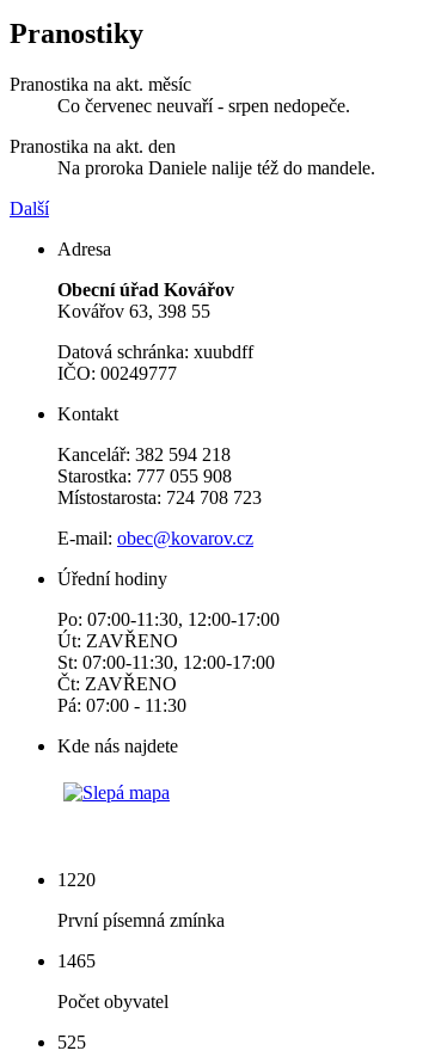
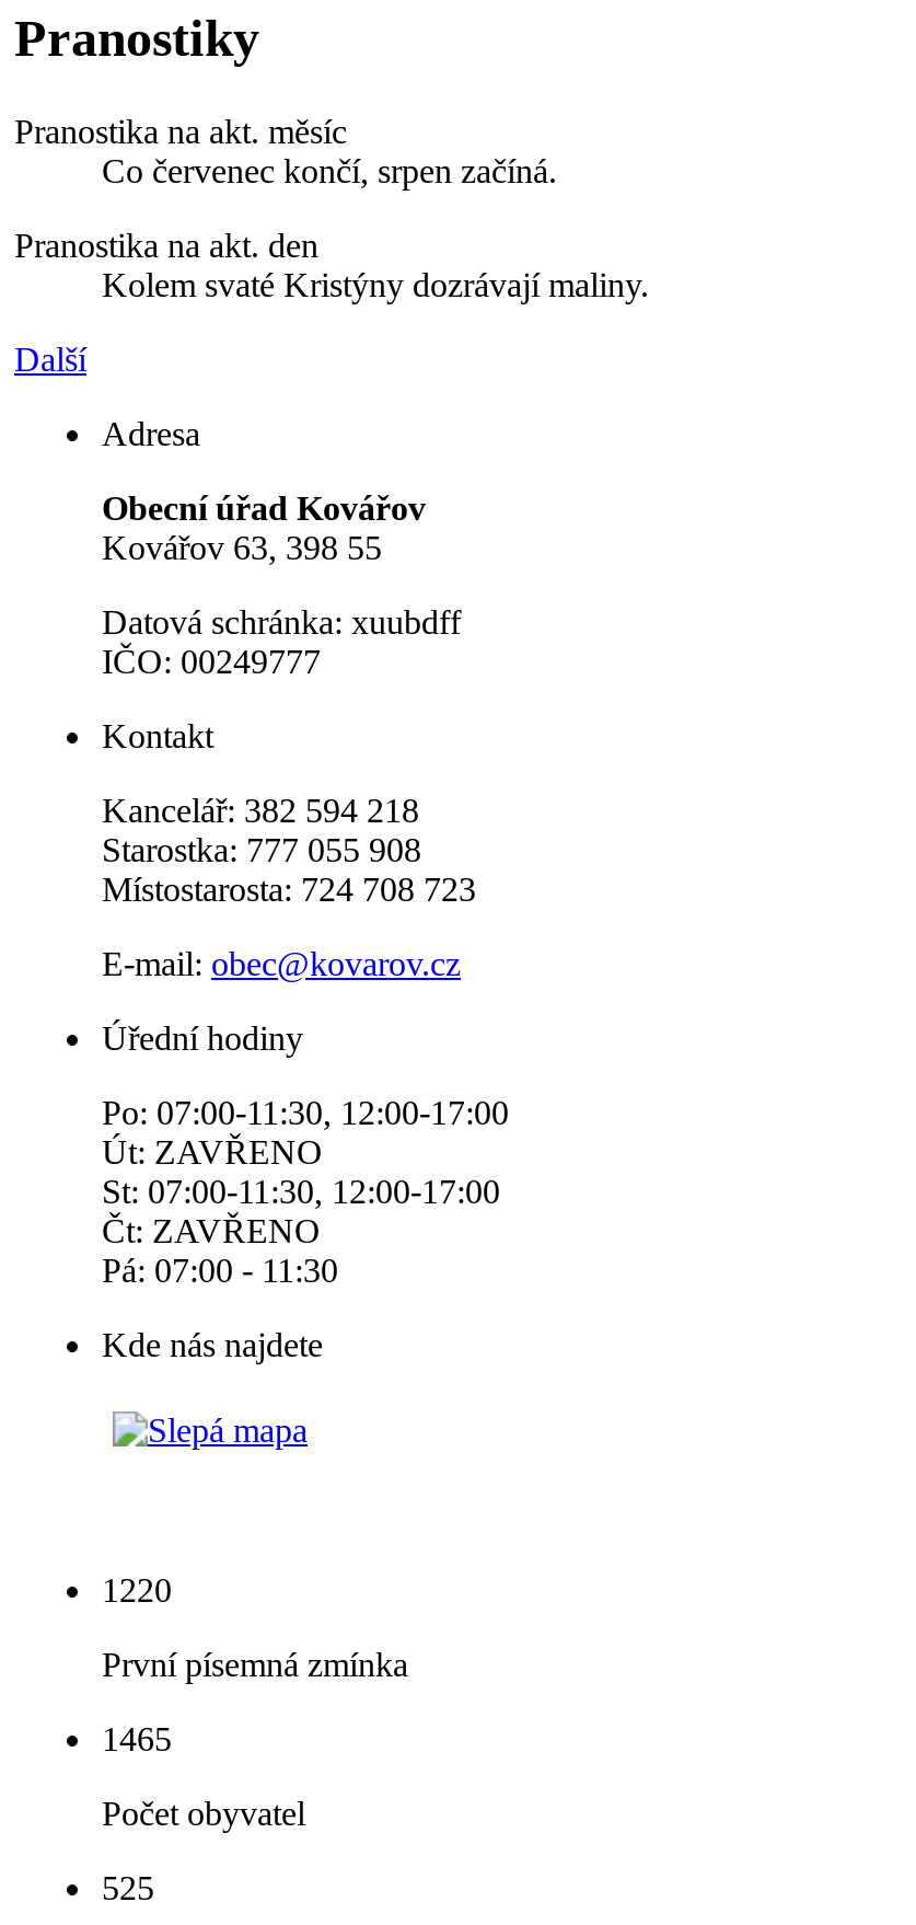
[57,96,350,116] Co červenec neuvaří - srpen nedopeče. -> [102,153,557,190] Co červenec končí, srpen začíná.
[57,158,375,178] Na proroka Daniele nalije též do mandele. -> [102,267,649,304] Kolem svaté Kristýny dozrávají maliny.

